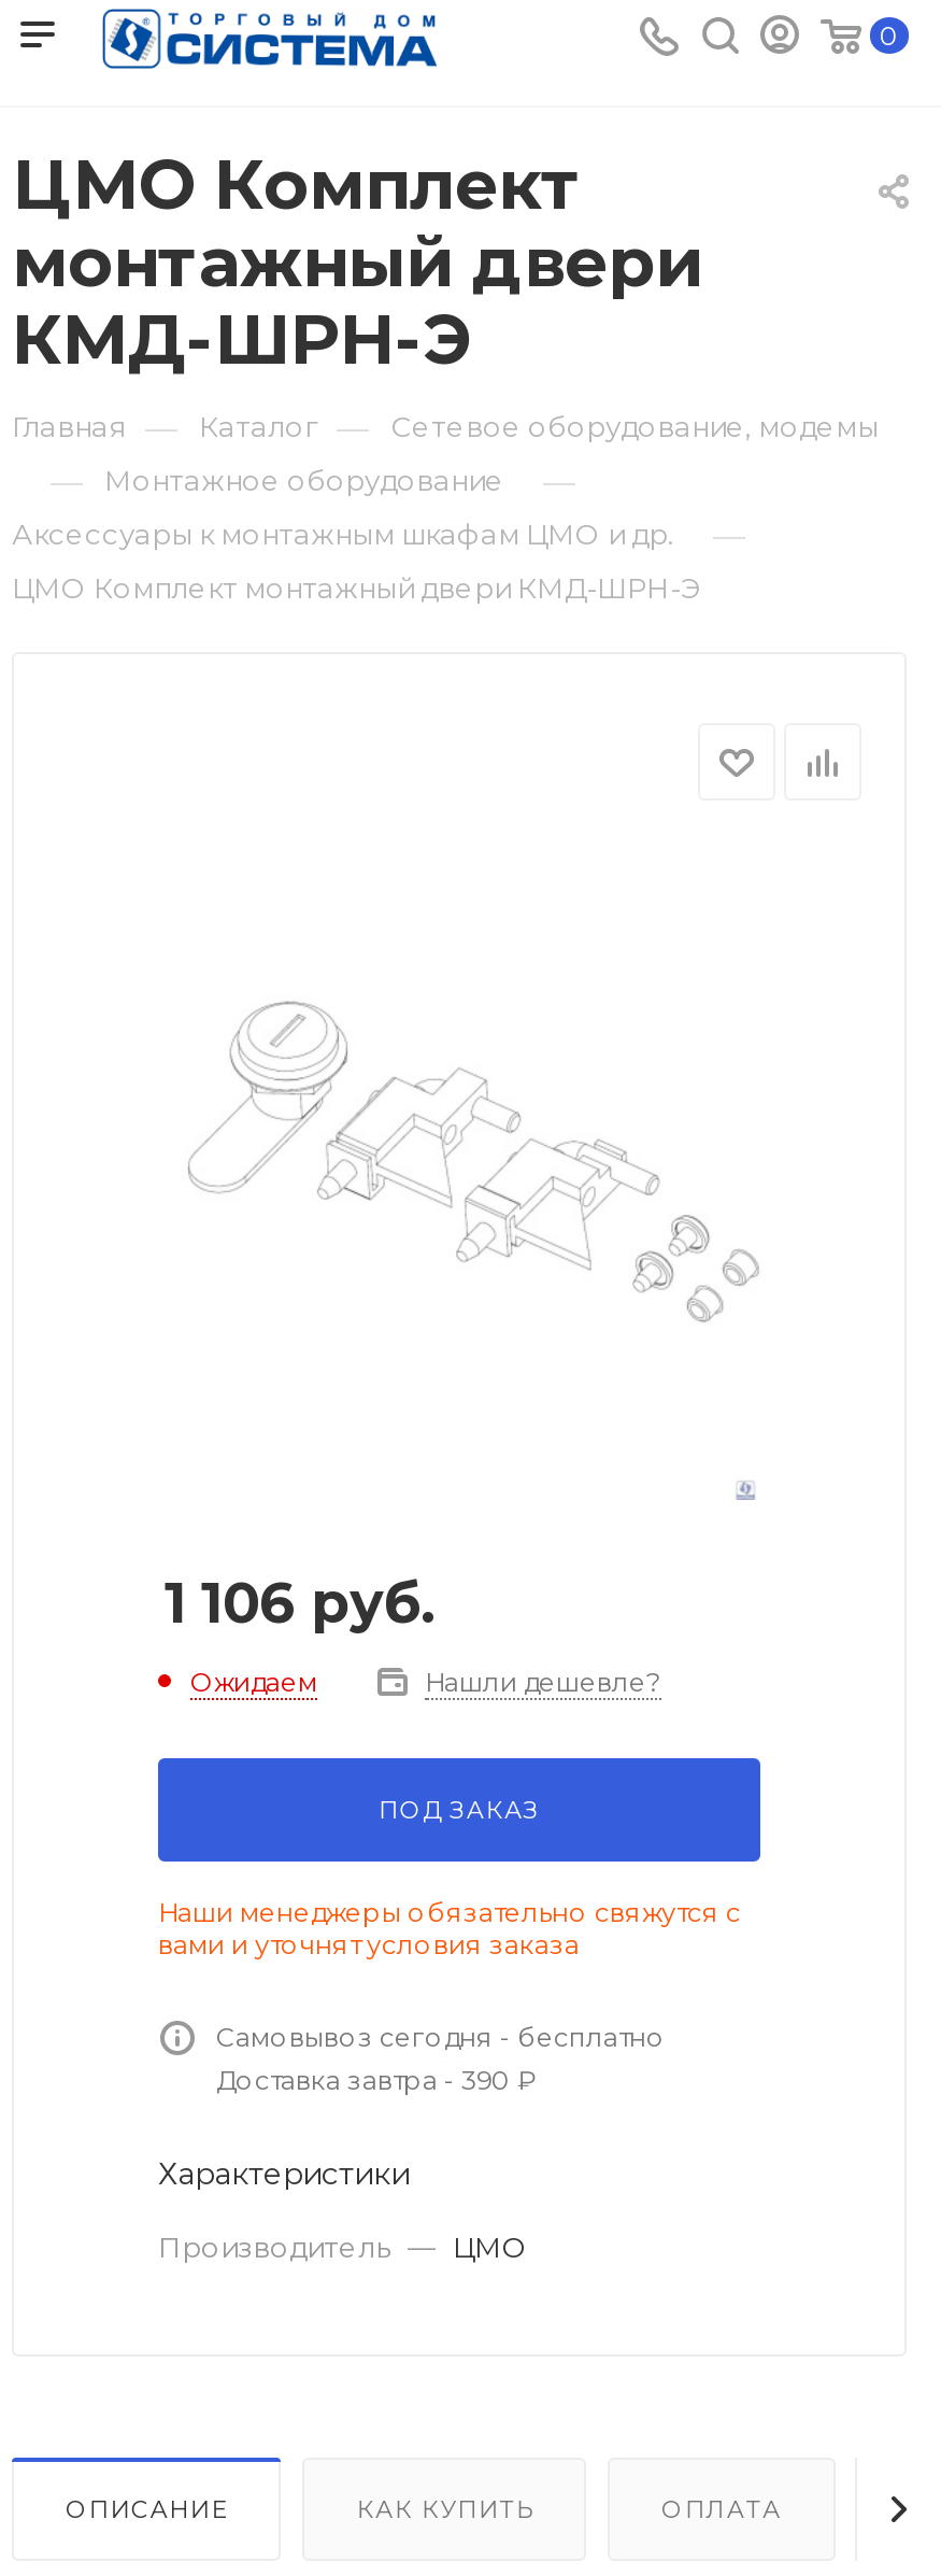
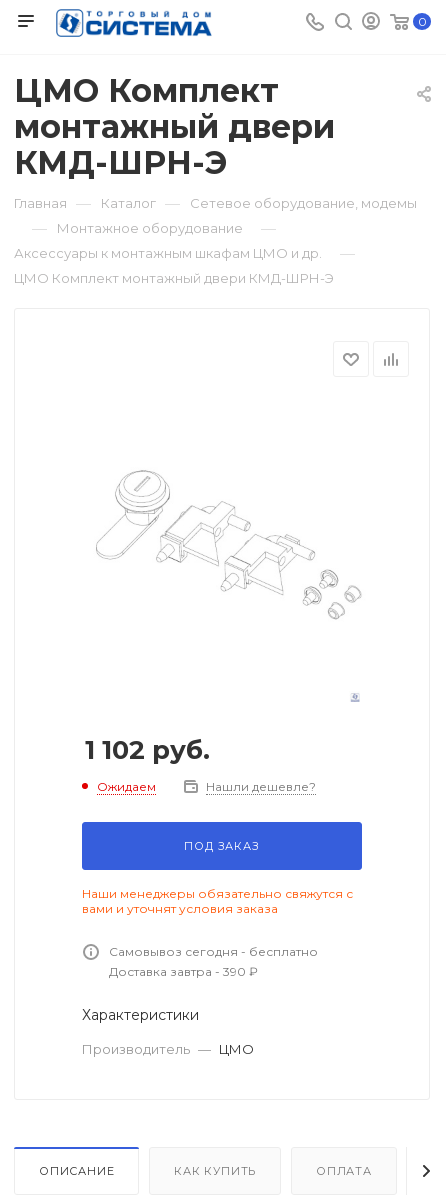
[165,1569,436,1638] 1 106 руб. -> [85,734,210,766] 1 102 руб.

